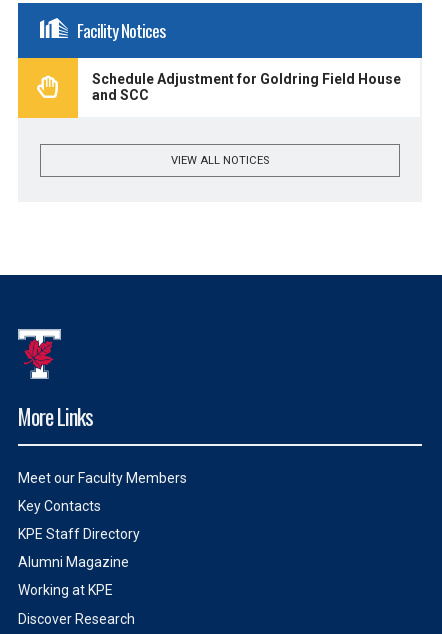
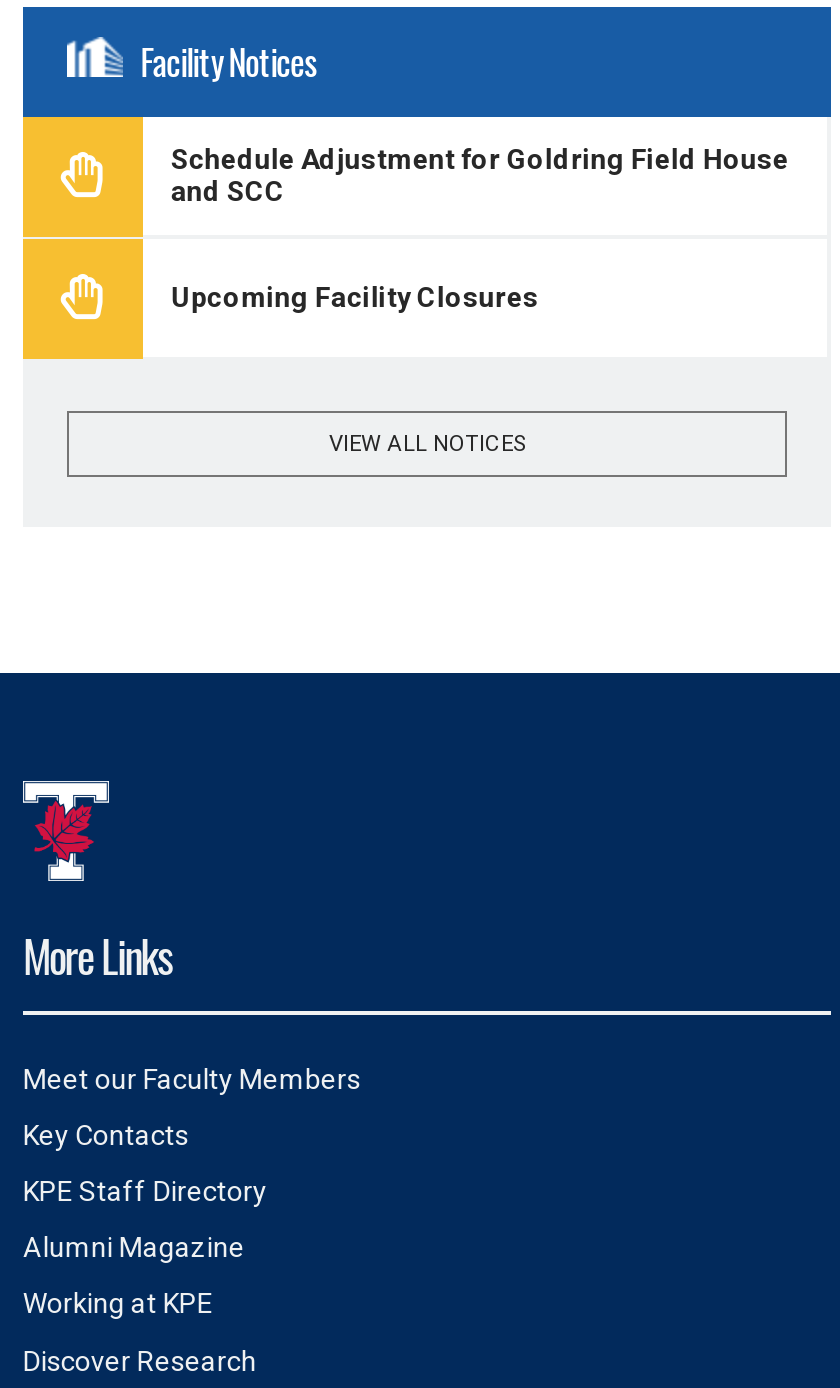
none -> [171,282,539,314] Upcoming Facility Closures

